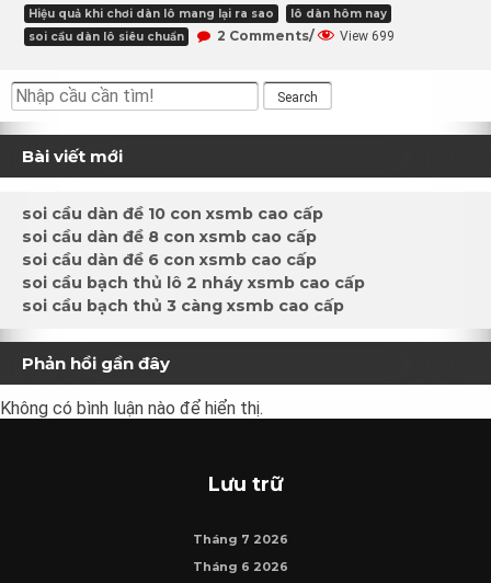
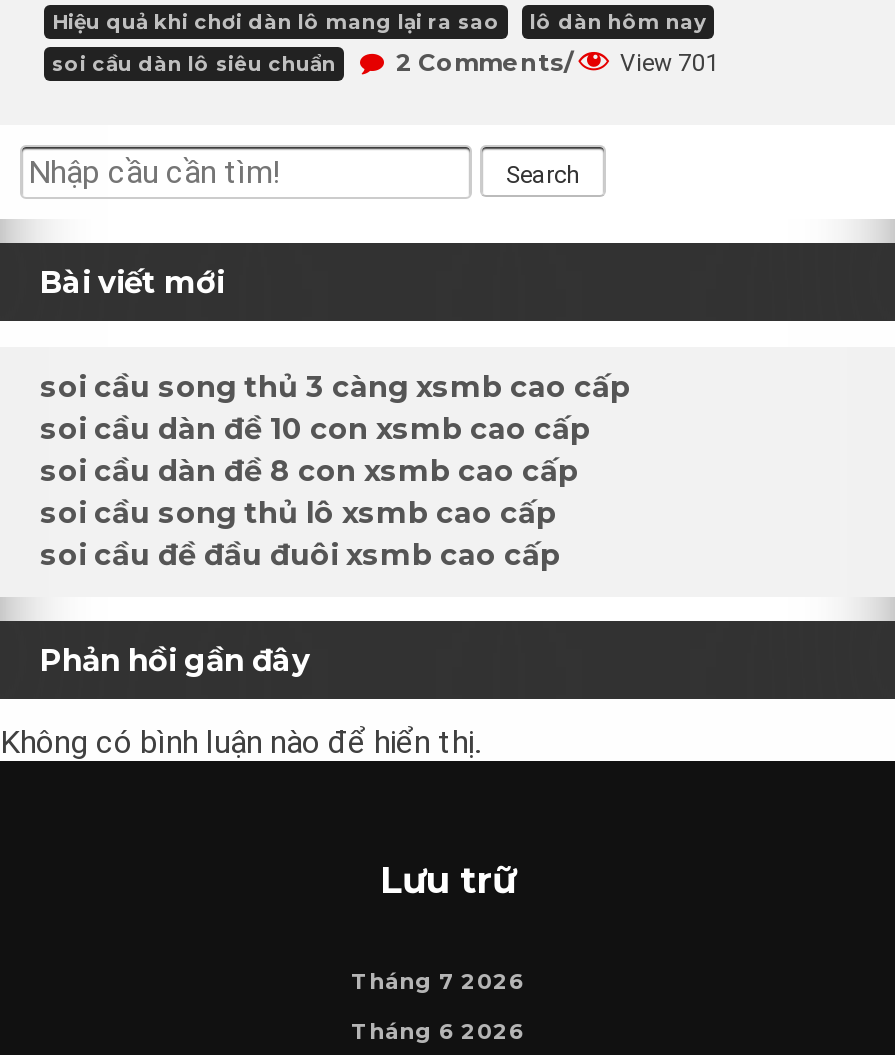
[214,27,395,44] 2 Comments/ View 699 -> [390,46,720,76] 2 Comments/ View 701
none -> [40,368,630,404] soi cầu song thủ 3 càng xsmb cao cấp
moved [22,203,323,246] -> [40,410,590,488]: soi cầu dàn đề 10 con xsmb cao cấp | soi cầu dàn đề 8 con xsmb cao cấp
[22,249,365,315] soi cầu dàn đề 6 con xsmb cao cấp | soi cầu bạch thủ lô 2 nháy xsmb cao cấp | soi cầu bạch thủ 3 càng xsmb cao cấp -> [40,494,560,572] soi cầu song thủ lô xsmb cao cấp | soi cầu đề đầu đuôi xsmb cao cấp

